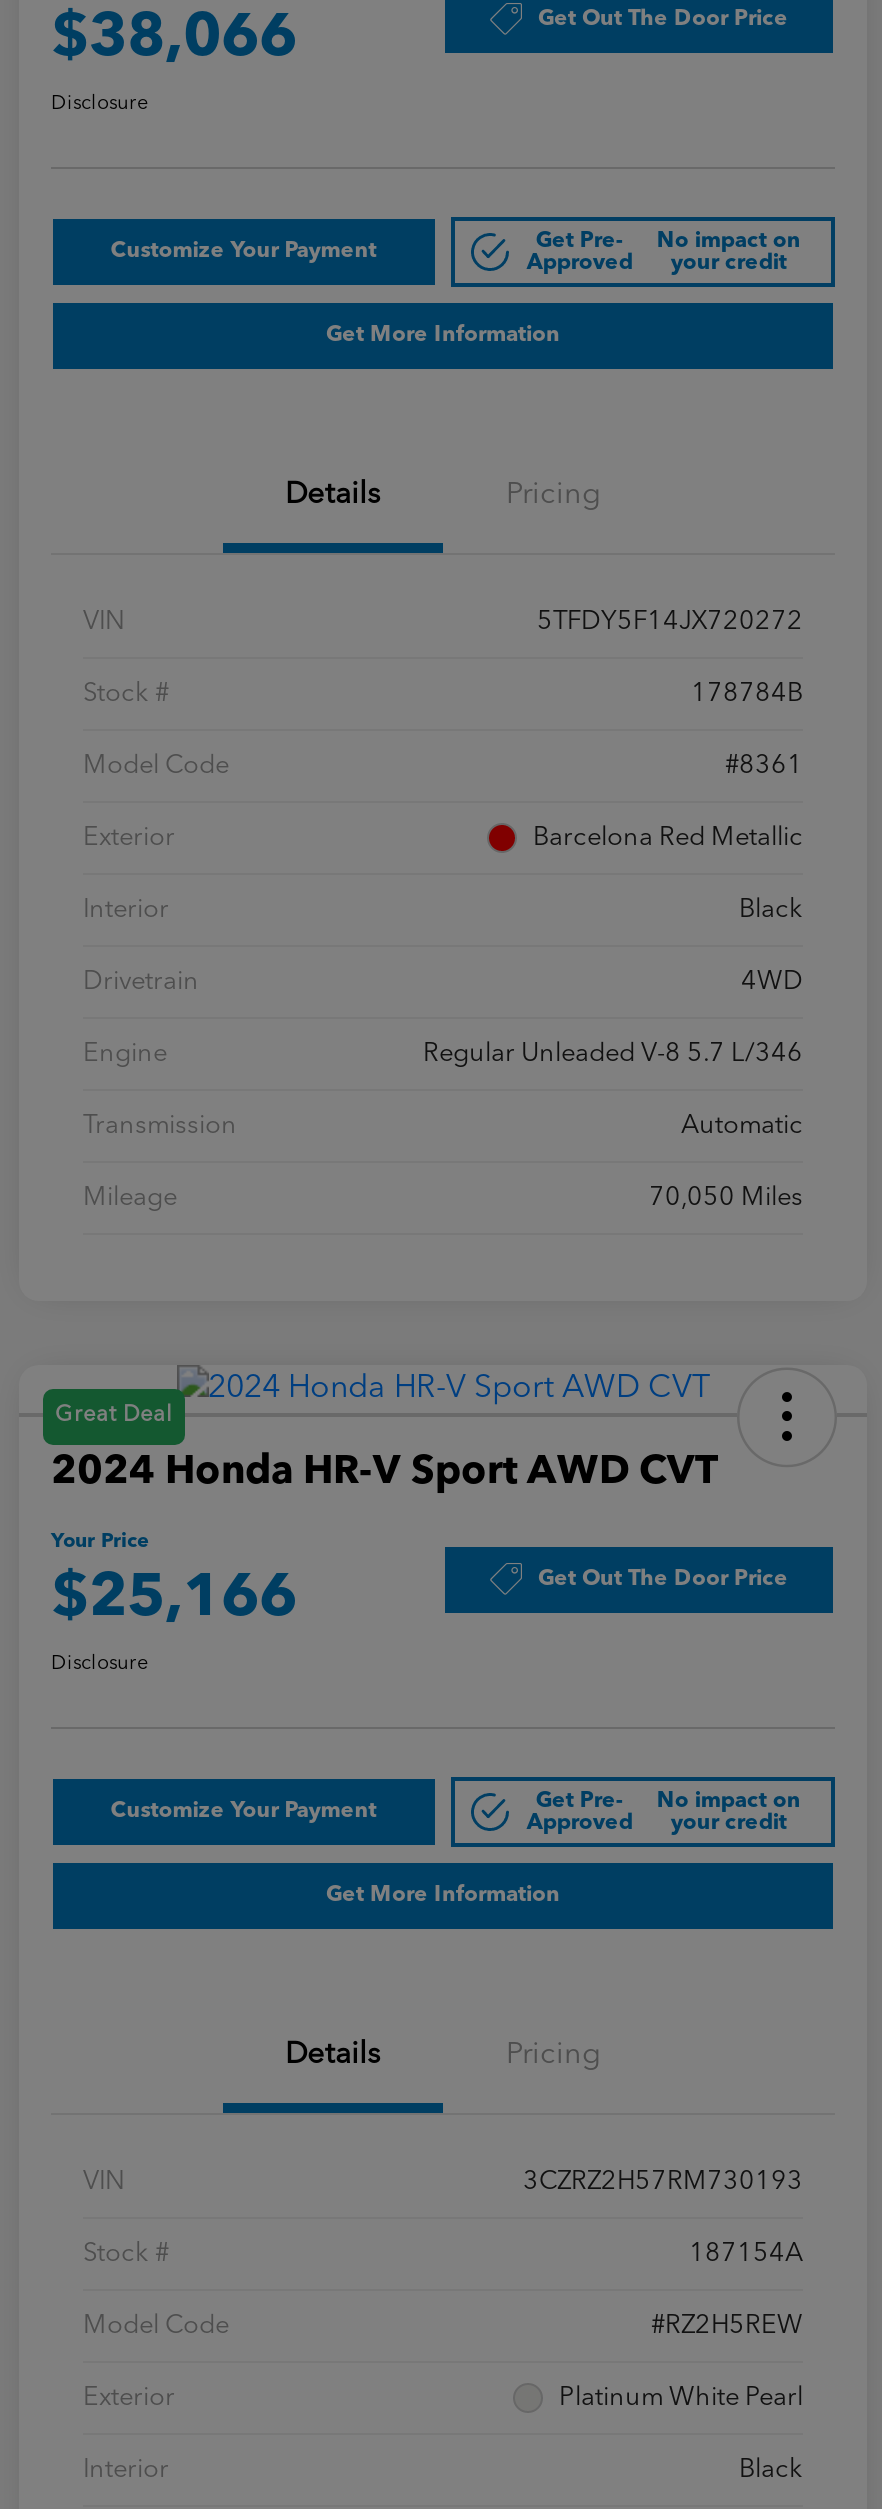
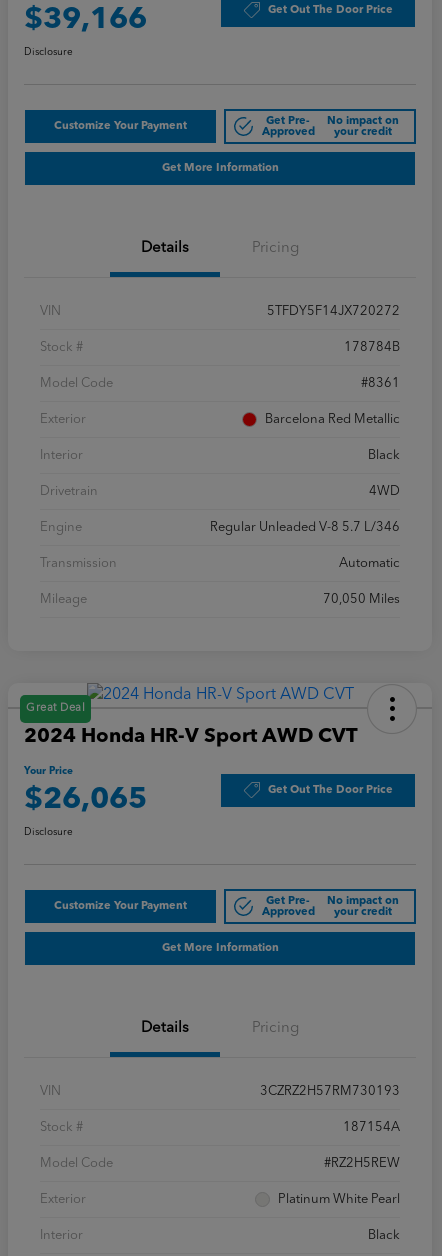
[51,9,297,69] $38,066 -> [24,5,147,35] $39,166
[51,1569,297,1629] $25,166 -> [24,785,147,815] $26,065

